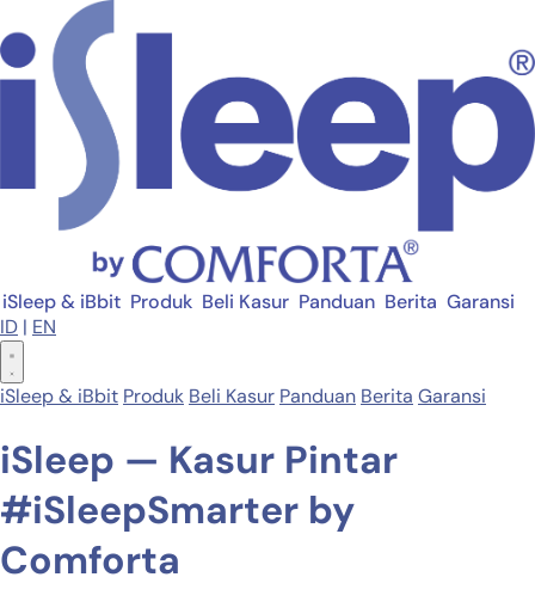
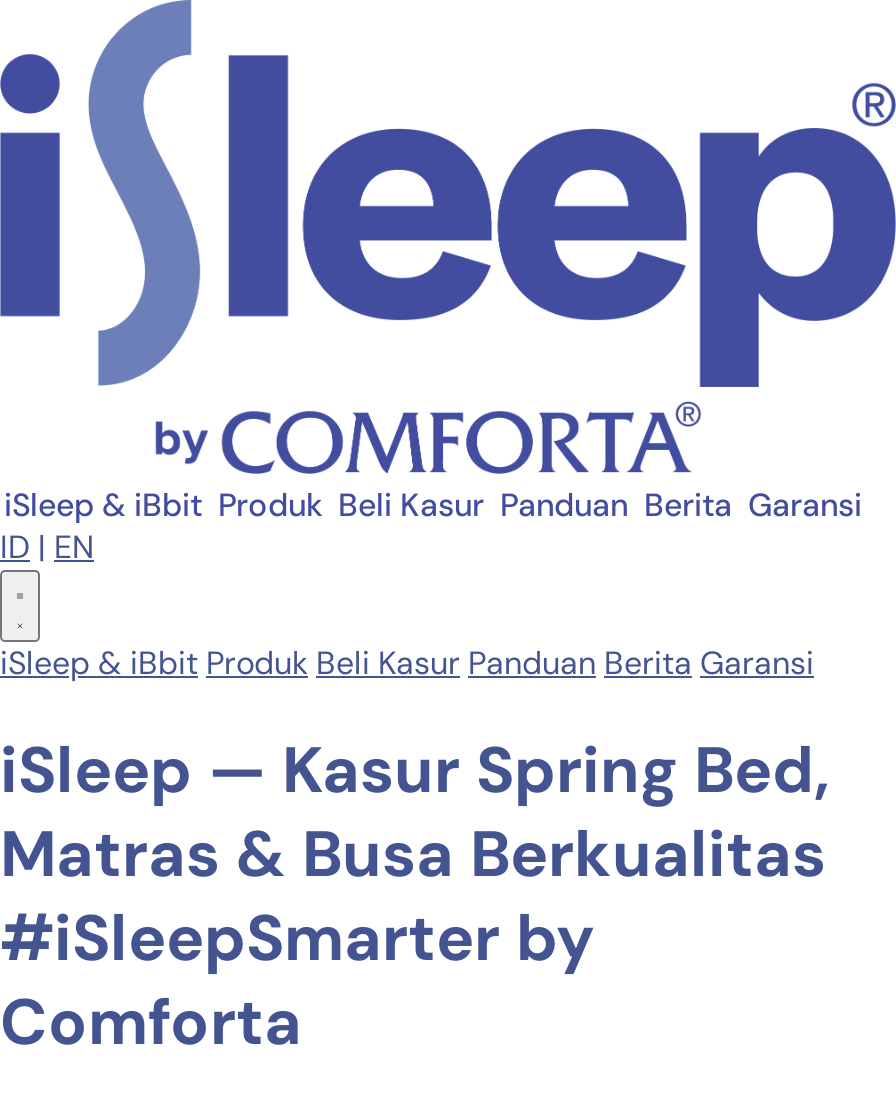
[0,434,398,485] iSleep — Kasur Pintar -> [0,727,830,895] iSleep — Kasur Spring Bed, | Matras & Busa Berkualitas

